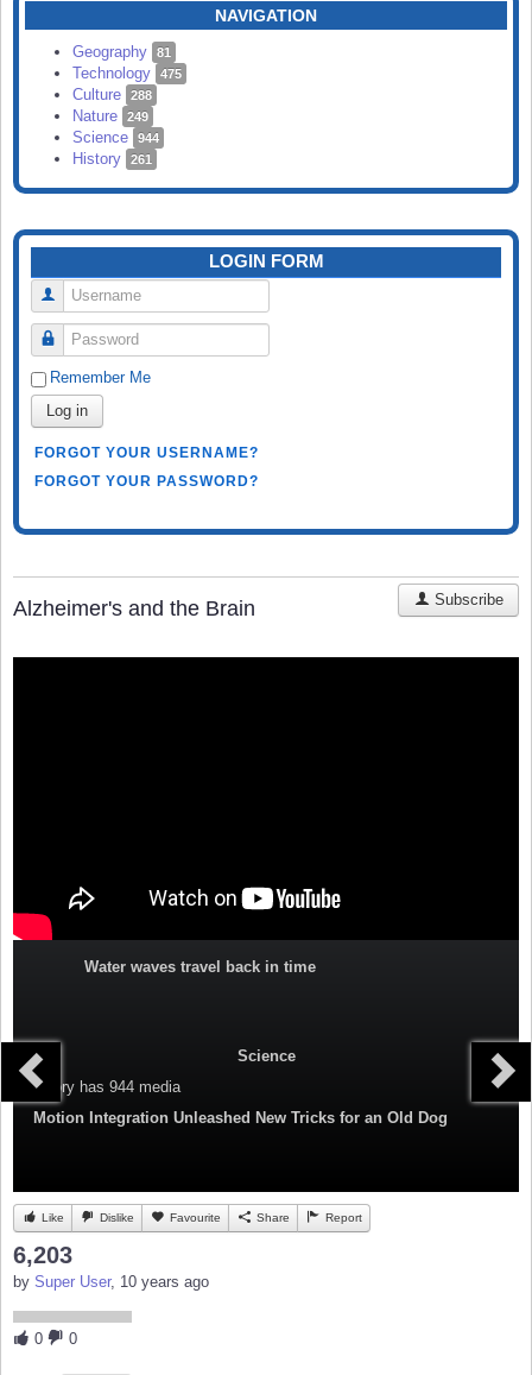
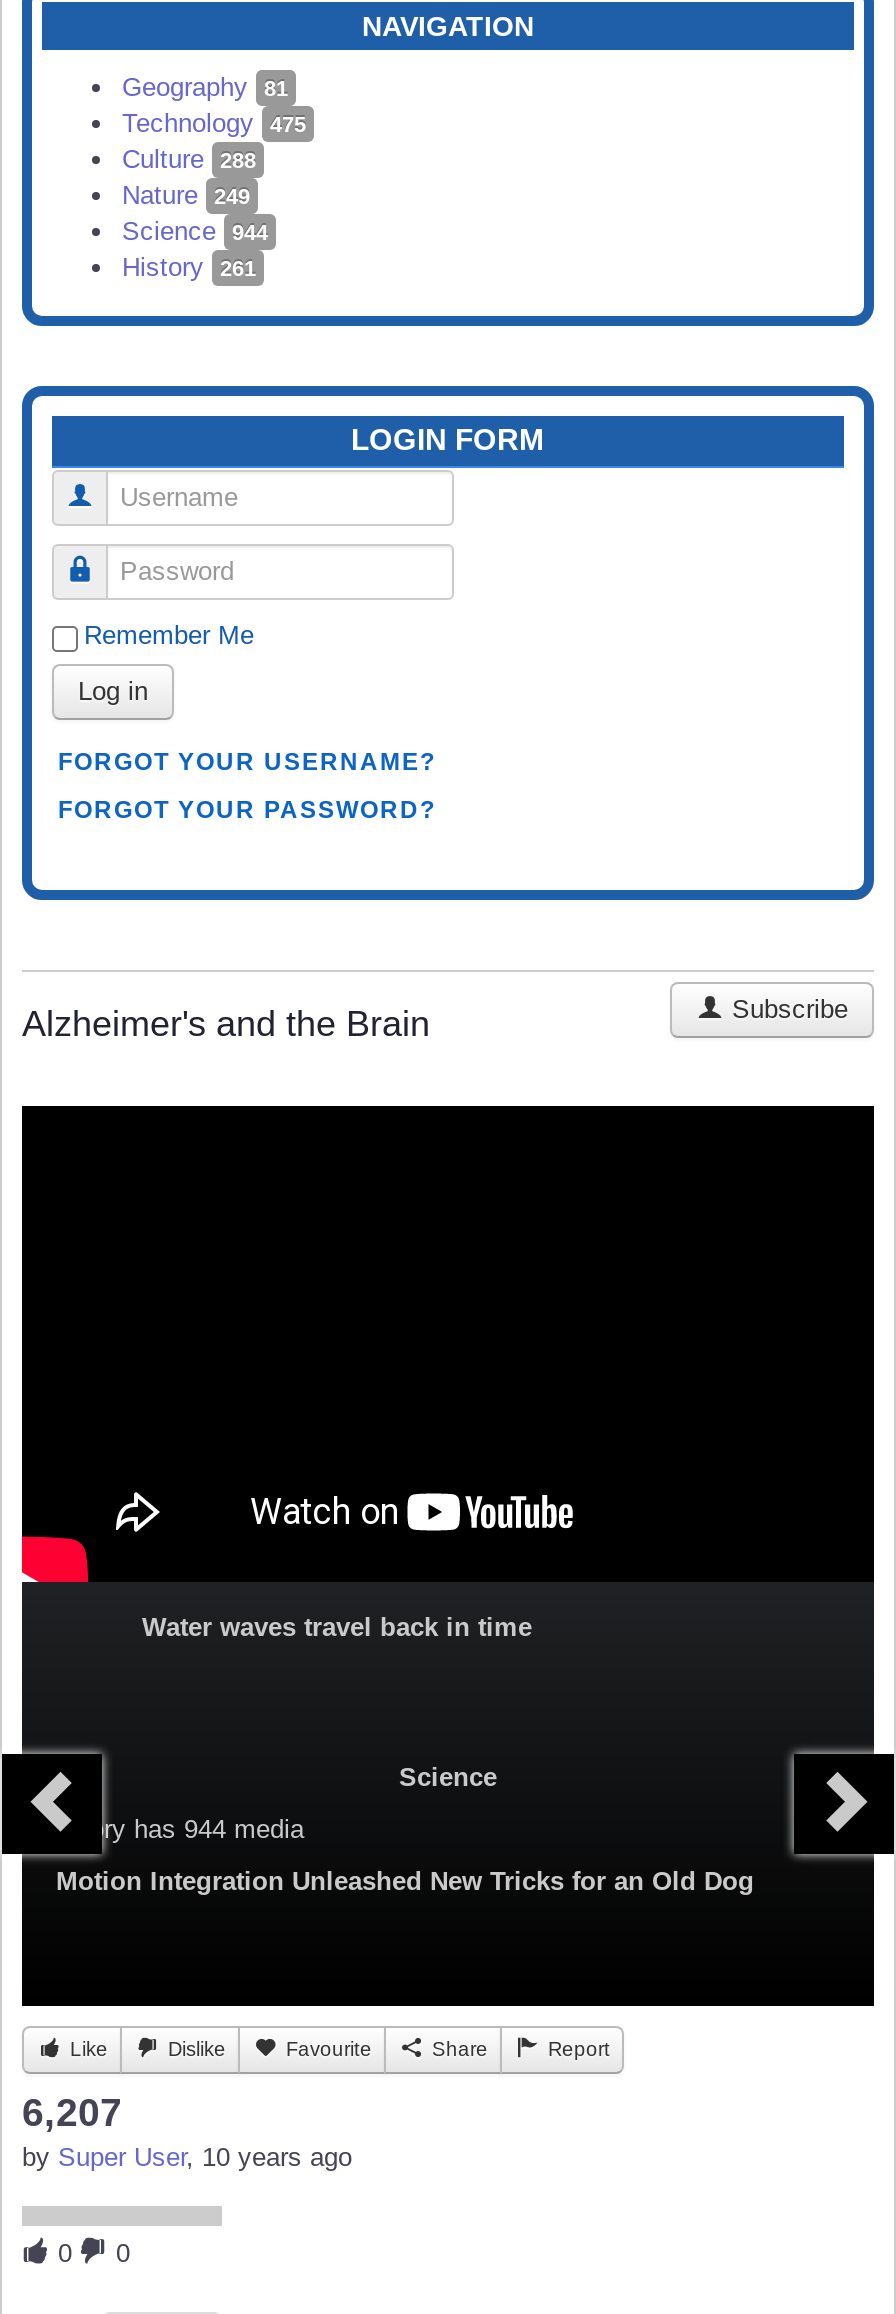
[13,1242,72,1268] 6,203 -> [22,2090,122,2134] 6,207

